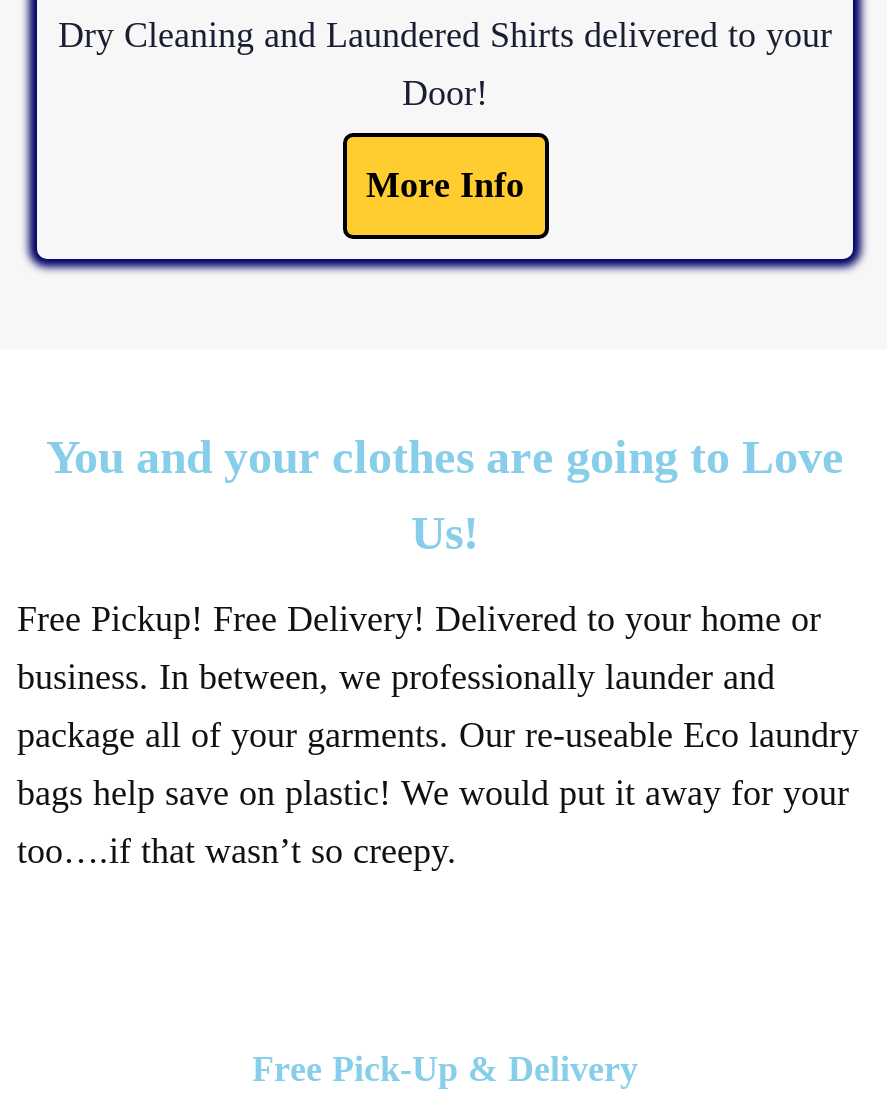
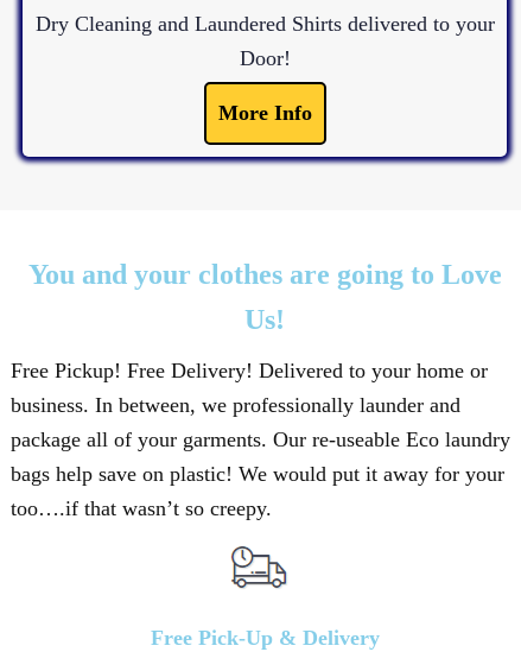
none -> [230,545,288,589] [image]

